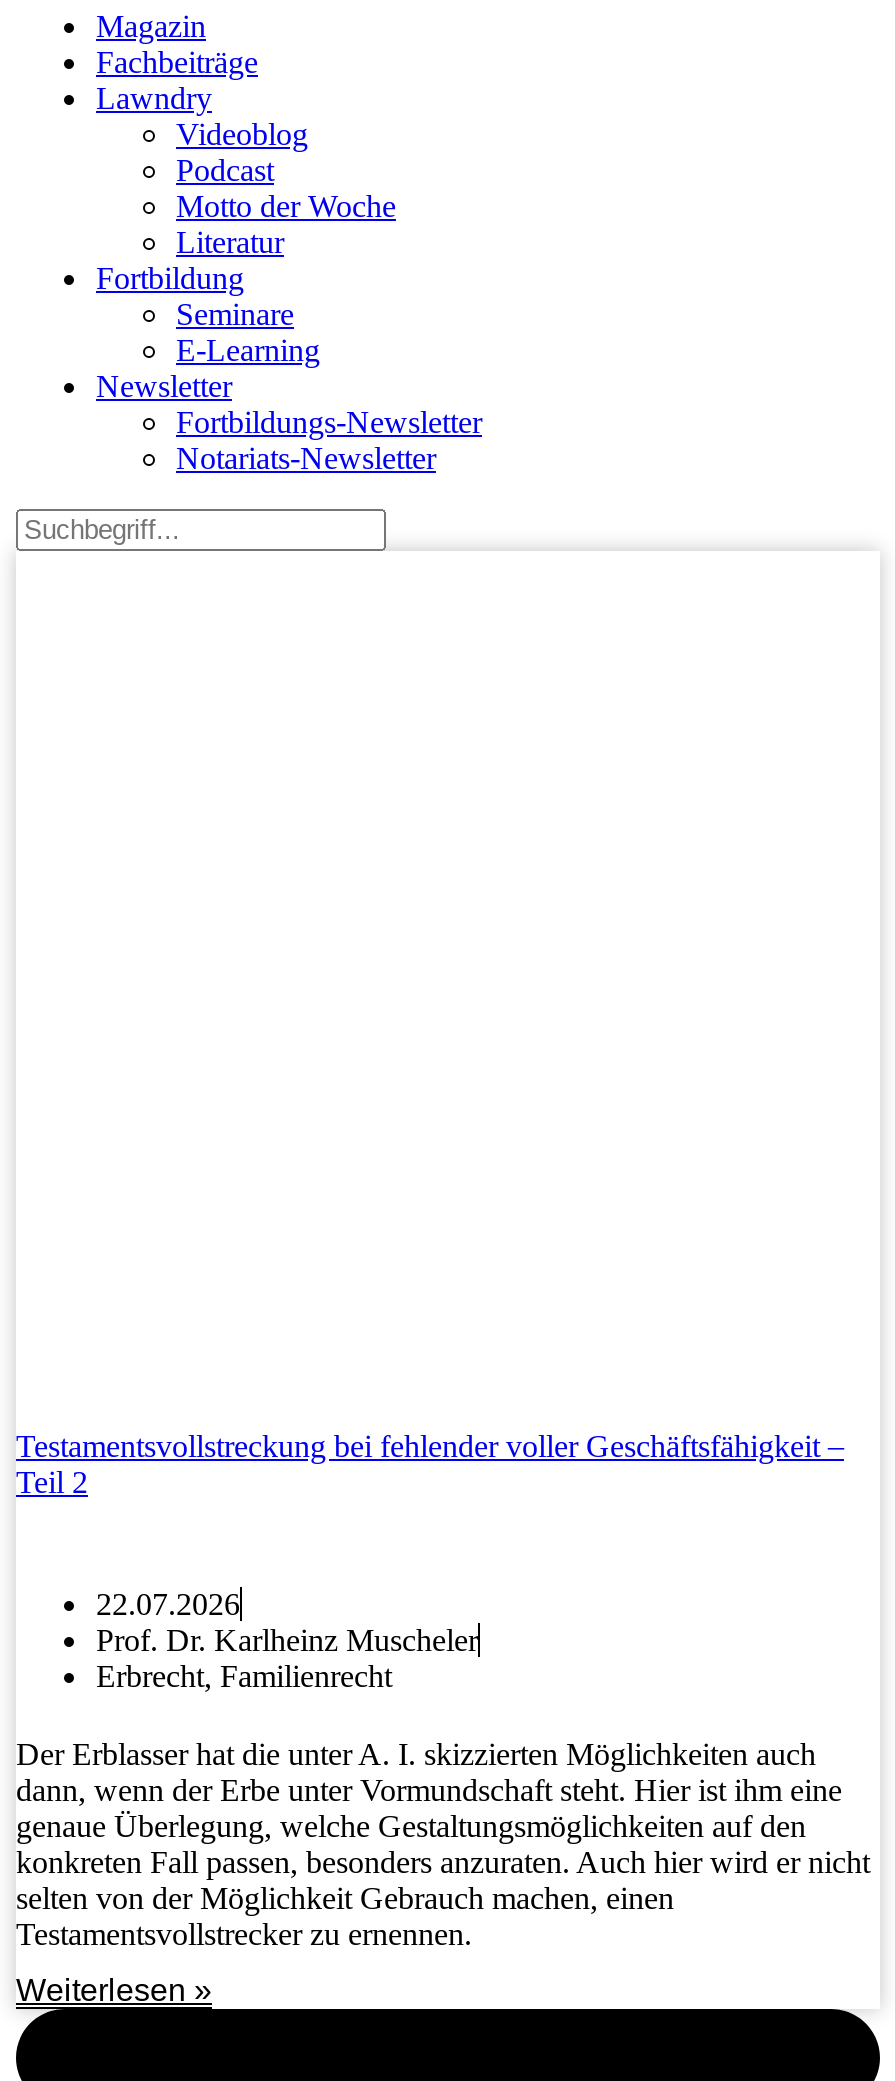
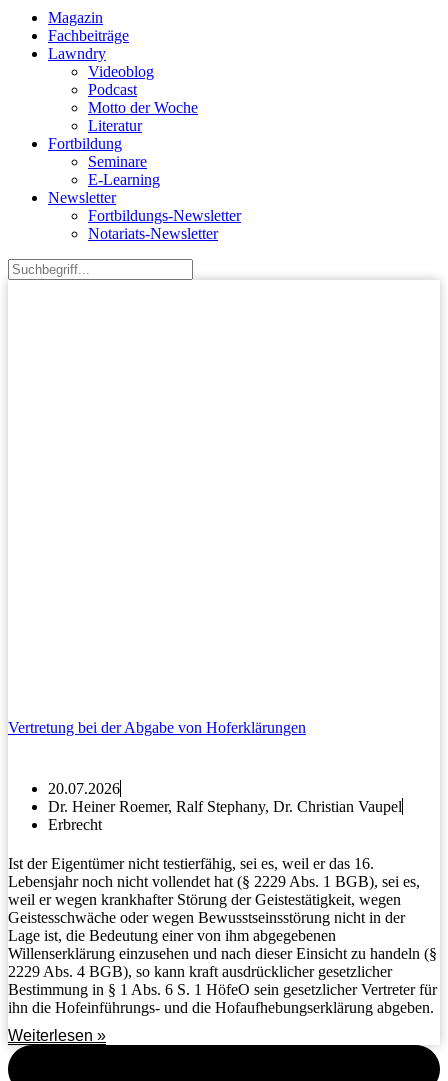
[16,1430,844,1500] Testamentsvollstreckung bei fehlender voller Geschäftsfähigkeit – | Teil 2 -> [8,719,306,736] Vertretung bei der Abgabe von Hoferklärungen
[96,1586,478,1692] 22.07.2026 | Prof. Dr. Karlheinz Muscheler | Erbrecht, Familienrecht -> [48,779,402,832] 20.07.2026 | Dr. Heiner Roemer, Ralf Stephany, Dr. Christian Vaupel | Erbrecht
[16,1736,870,1950] Der Erblasser hat die unter A. I. skizzierten Möglichkeiten auch | dann, wenn der Erbe unter Vormundschaft steht. Hier ist ihm eine | genaue Überlegung, welche Gestaltungsmöglichkeiten auf den | konkreten Fall passen, besonders anzuraten. Auch hier wird er nicht | selten von der Möglichkeit Gebrauch machen, einen | Testamentsvollstrecker zu ernennen. -> [8,854,437,1015] Ist der Eigentümer nicht testierfähig, sei es, weil er das 16. | Lebensjahr noch nicht vollendet hat (§ 2229 Abs. 1 BGB), sei es, | weil er wegen krankhafter Störung der Geistestätigkeit, wegen | Geistesschwäche oder wegen Bewusstseinsstörung nicht in der | Lage ist, die Bedeutung einer von ihm abgegebenen | Willenserklärung einzusehen und nach dieser Einsicht zu handeln (§ | 2229 Abs. 4 BGB), so kann kraft ausdrücklicher gesetzlicher | Bestimmung in § 1 Abs. 6 S. 1 HöfeO sein gesetzlicher Vertreter für | ihn die Hofeinführungs- und die Hofaufhebungserklärung abgeben.

